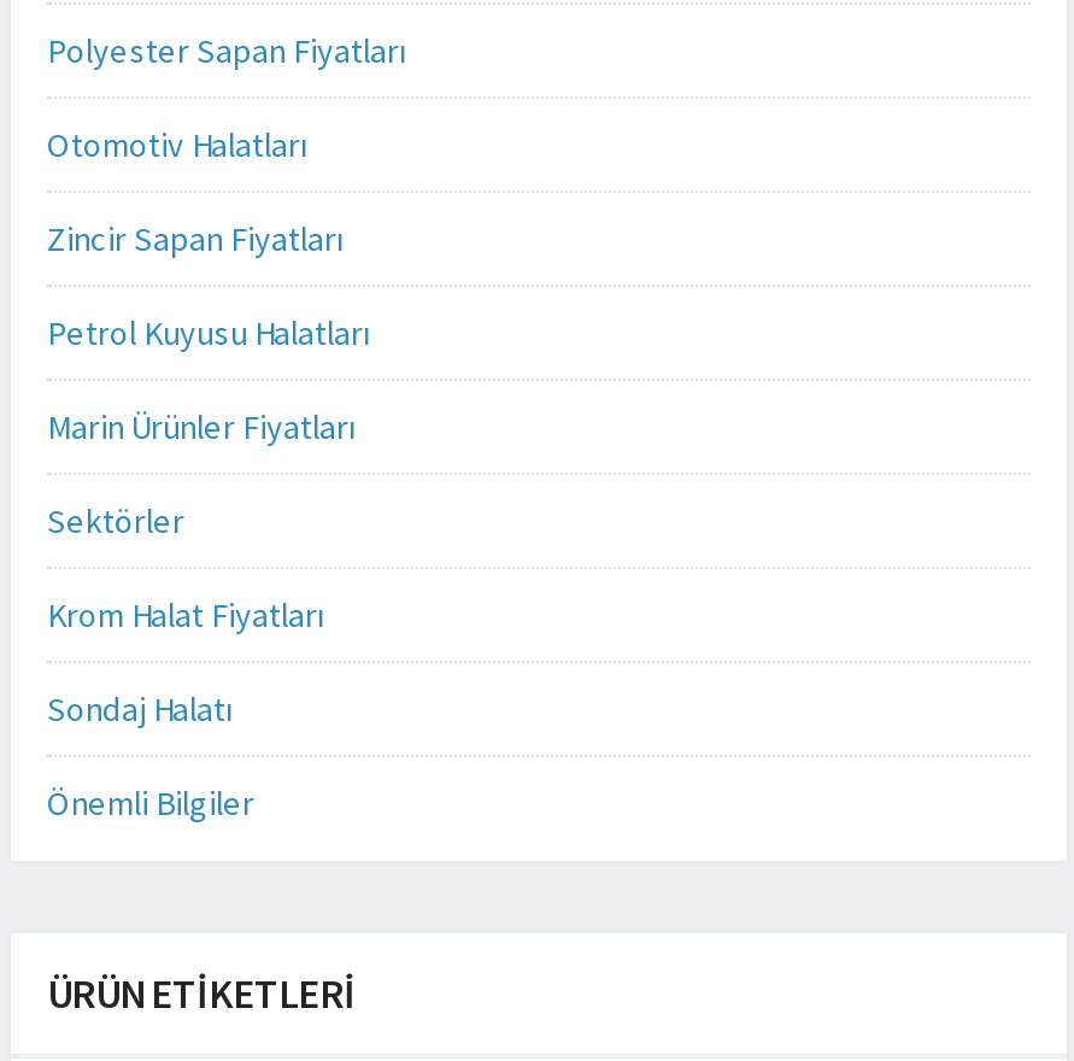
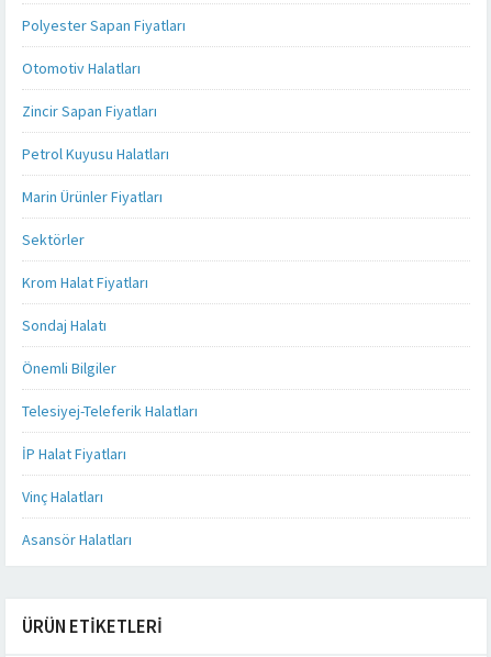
none -> [22,401,198,549] Telesiyej-Teleferik Halatları | İP Halat Fiyatları | Vinç Halatları | Asansör Halatları

